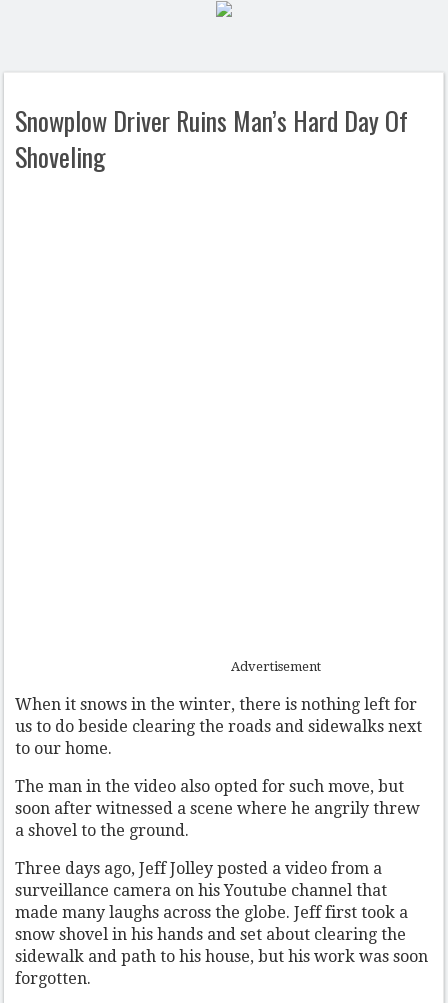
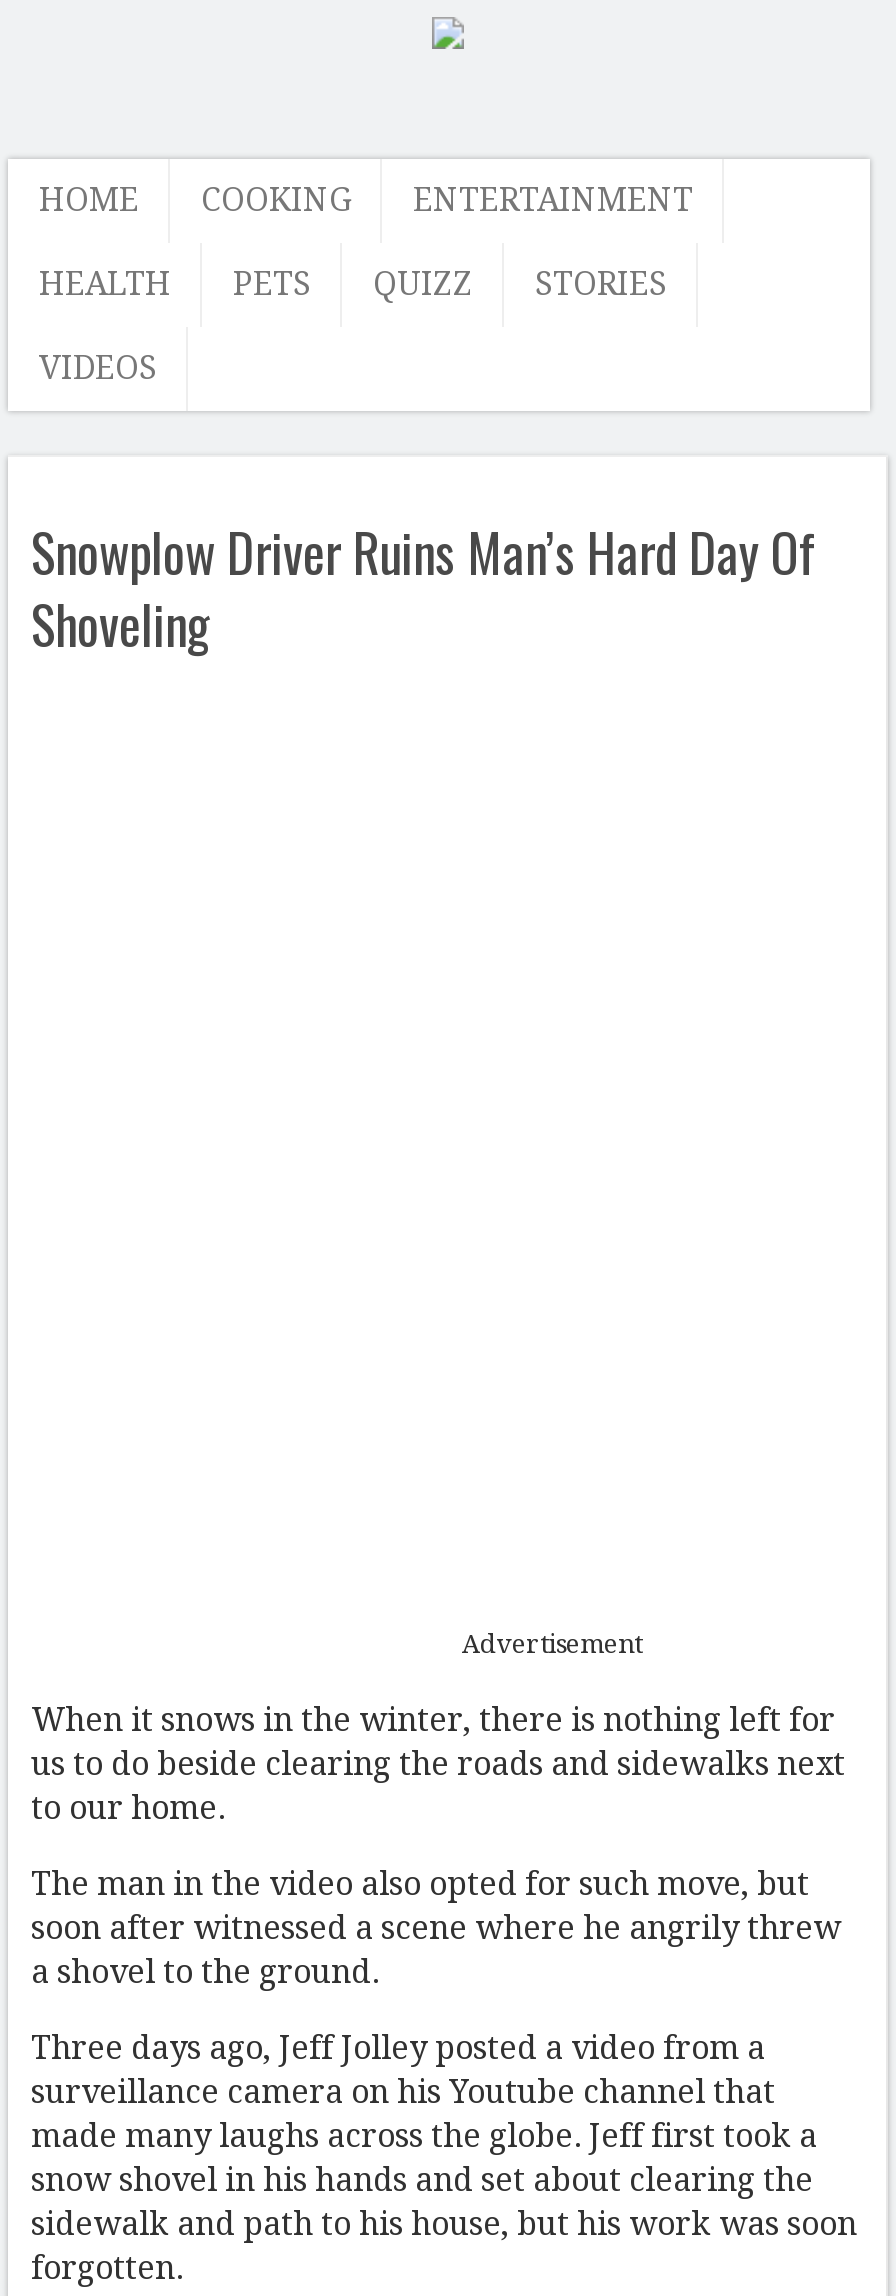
none -> [39,181,693,387] HOME | COOKING | ENTERTAINMENT | HEALTH | PETS | QUIZZ | STORIES | VIDEOS

